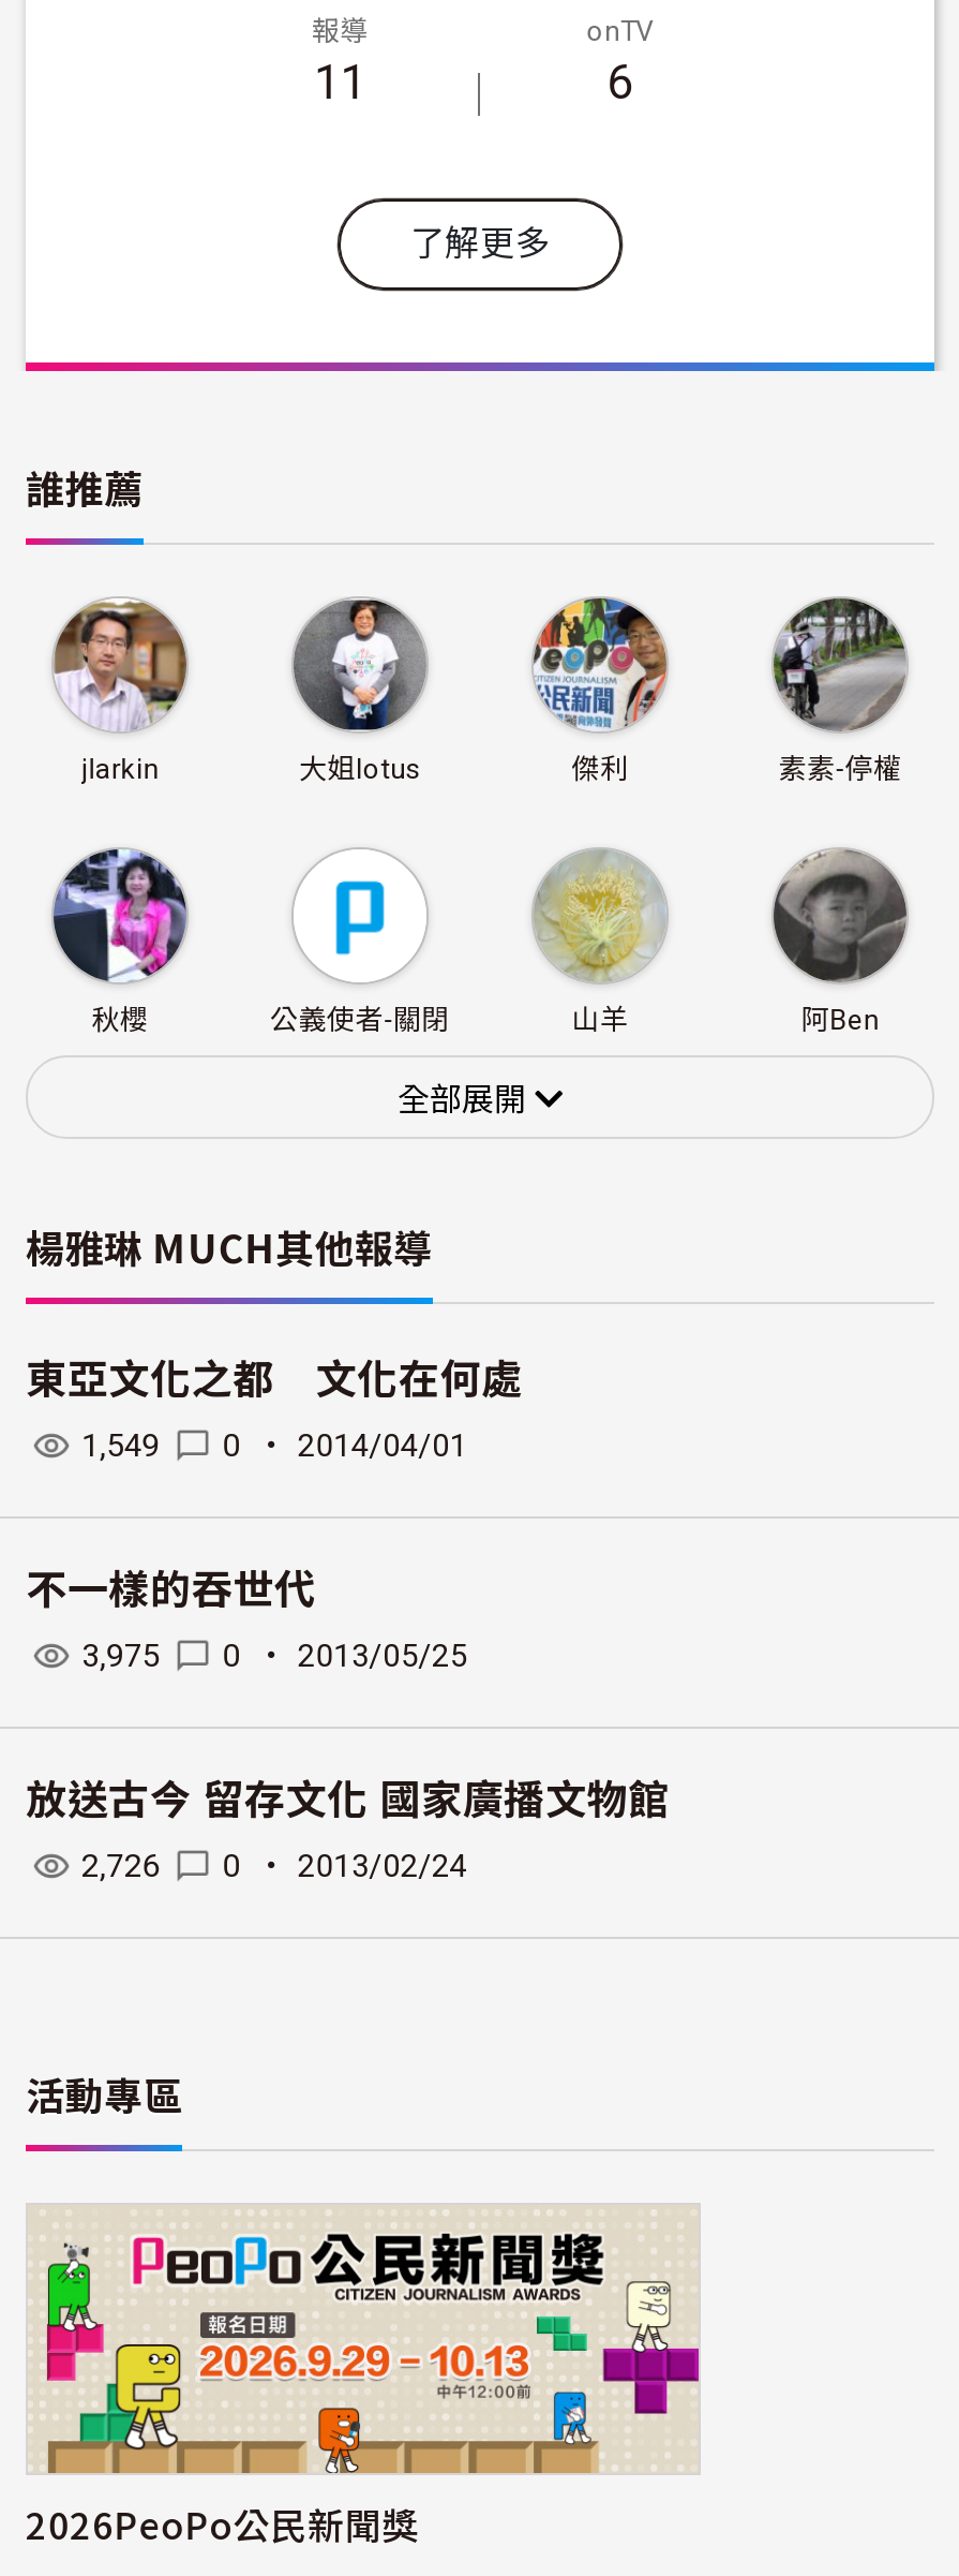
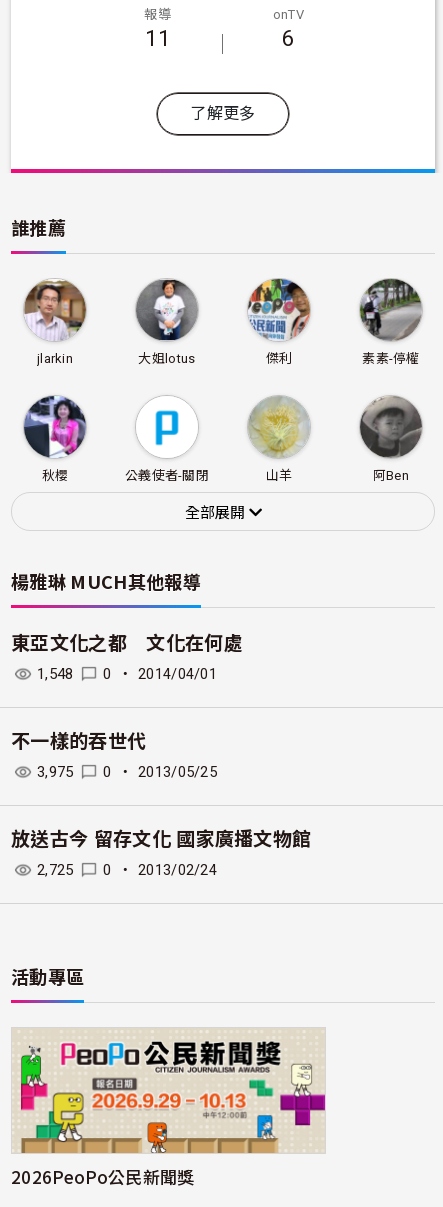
[81,1426,467,1464] 1,549 0 ・2014/04/01 -> [37,665,217,683] 1,548 0 ・2014/04/01
[81,1846,467,1885] 2,726 0 ・2013/02/24 -> [37,861,217,879] 2,725 0 ・2013/02/24

